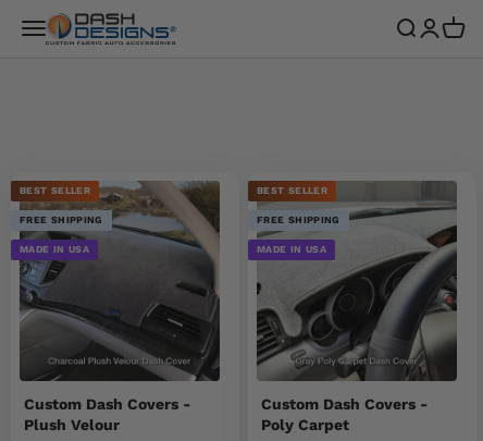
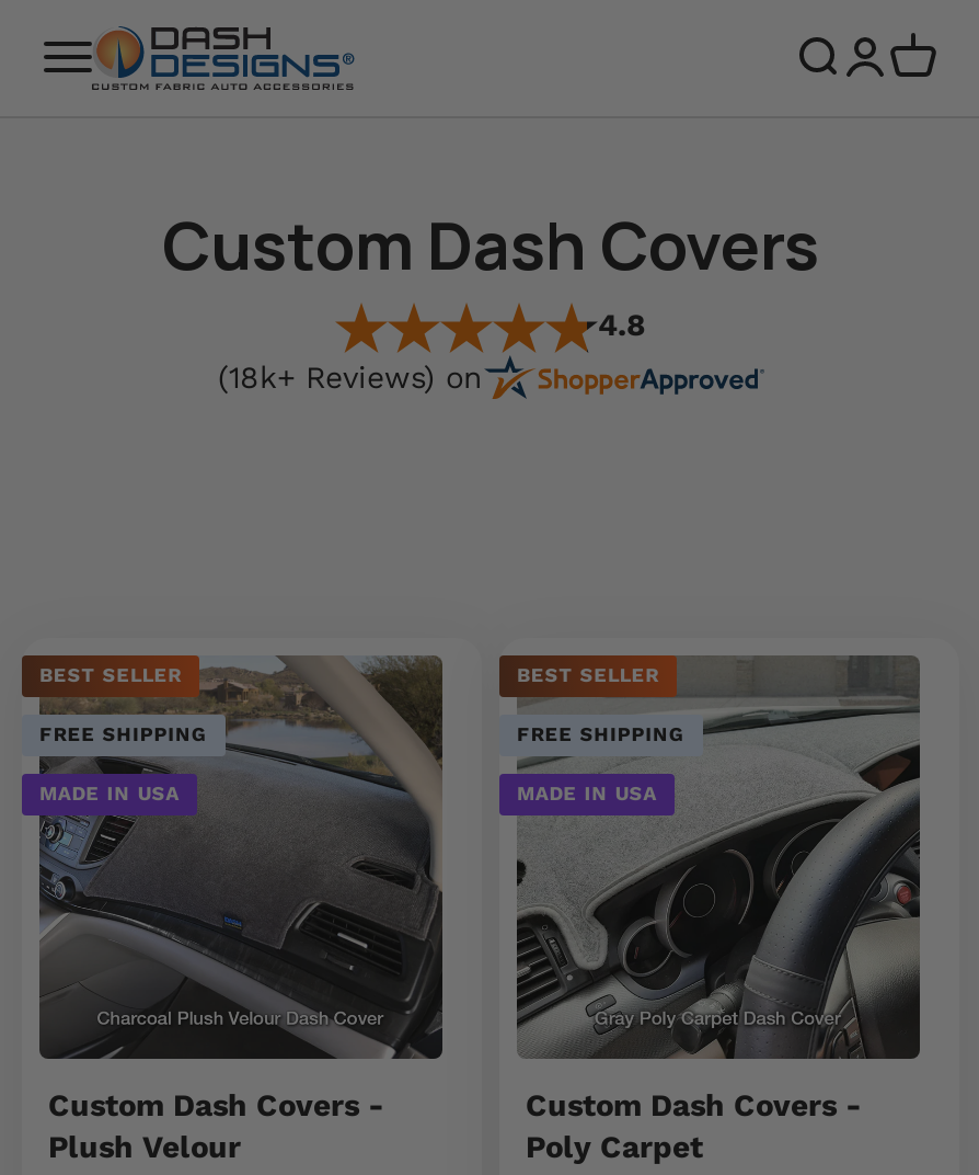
none -> [162,199,819,395] Custom Dash Covers | 4.8 | (18k+ Reviews) on

